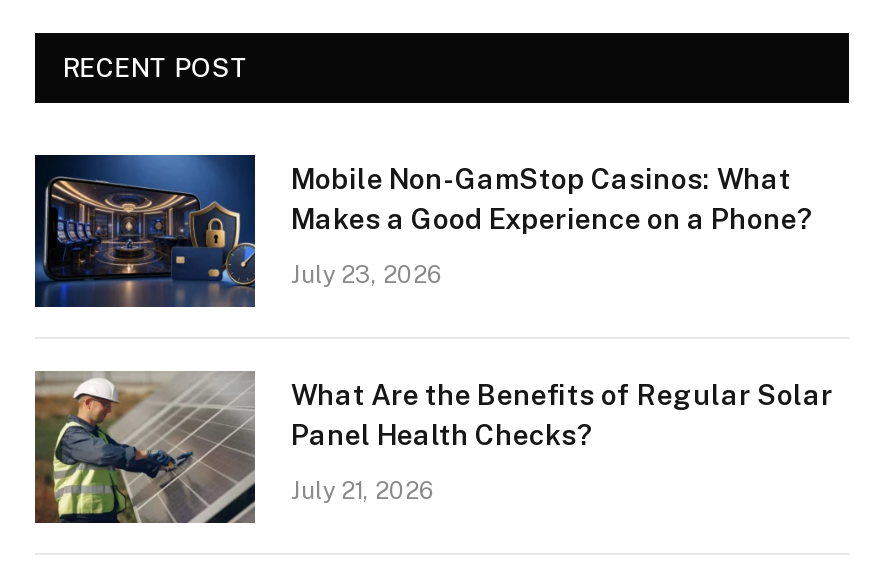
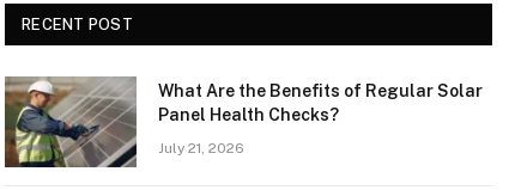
[33,153,813,307] [image] | Mobile Non-GamStop Casinos: What | Makes a Good Experience on a Phone? | July 23, 2026 -> none

